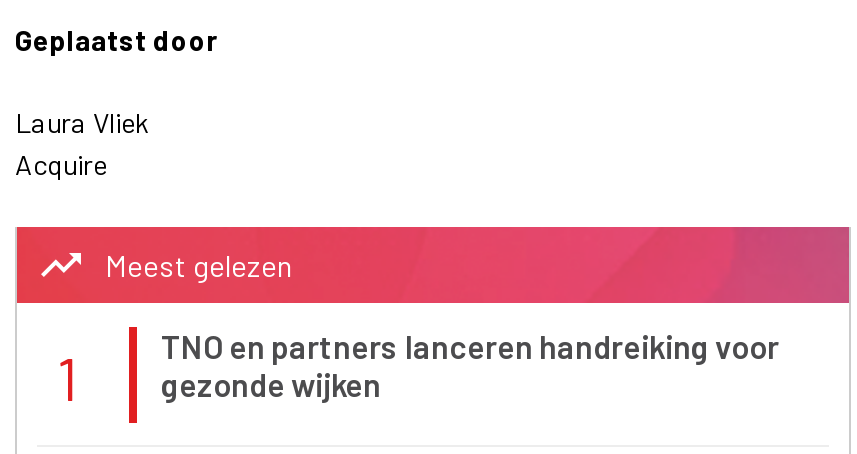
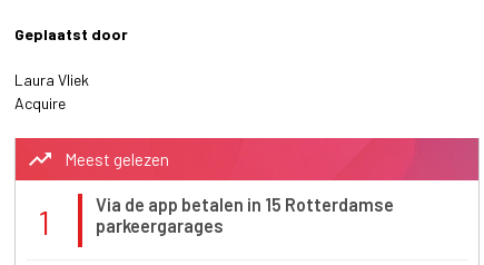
[161,327,779,403] TNO en partners lanceren handreiking voor | gezonde wijken -> [96,194,394,236] Via de app betalen in 15 Rotterdamse | parkeergarages

